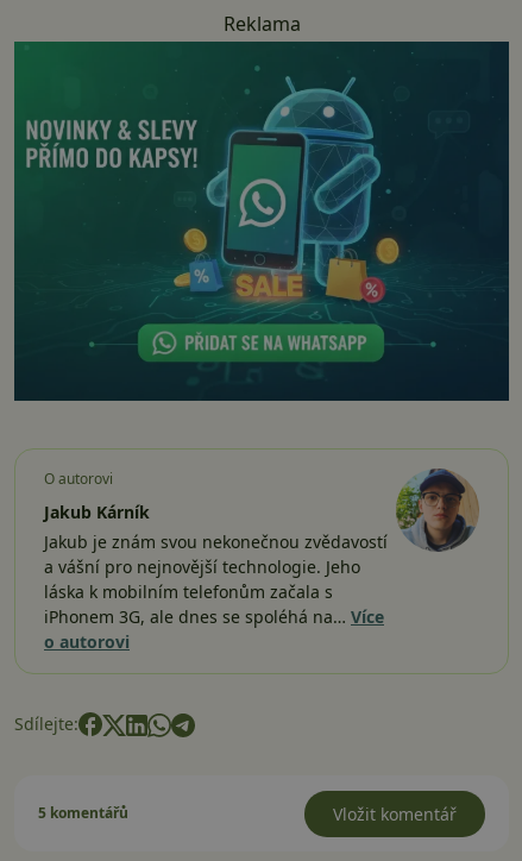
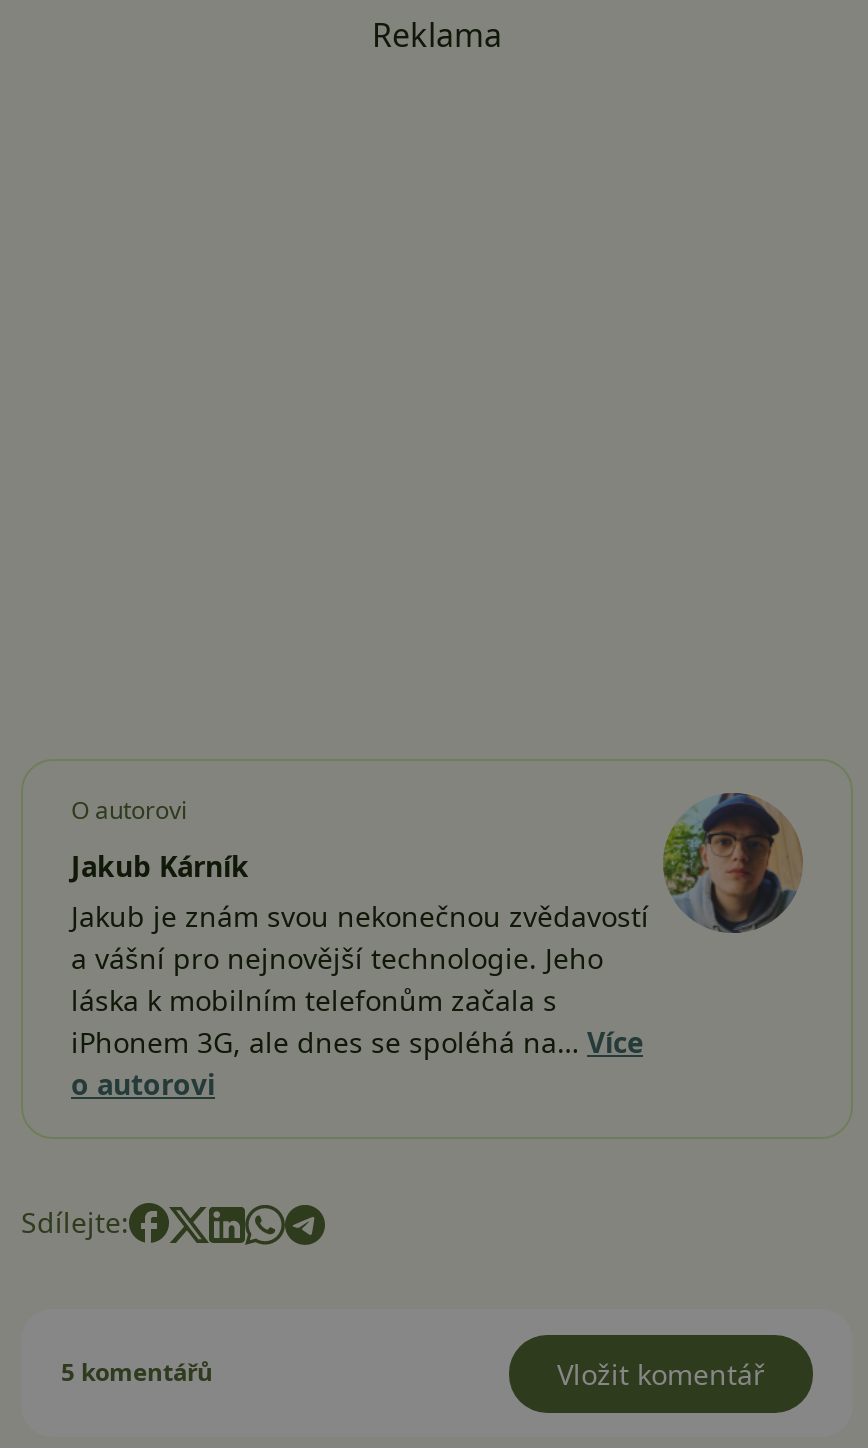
[13,40,510,402] [image] -> none

